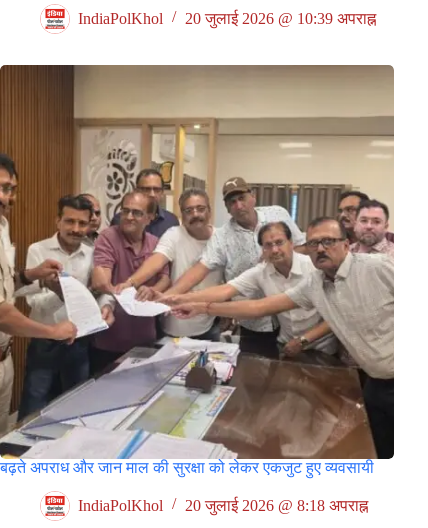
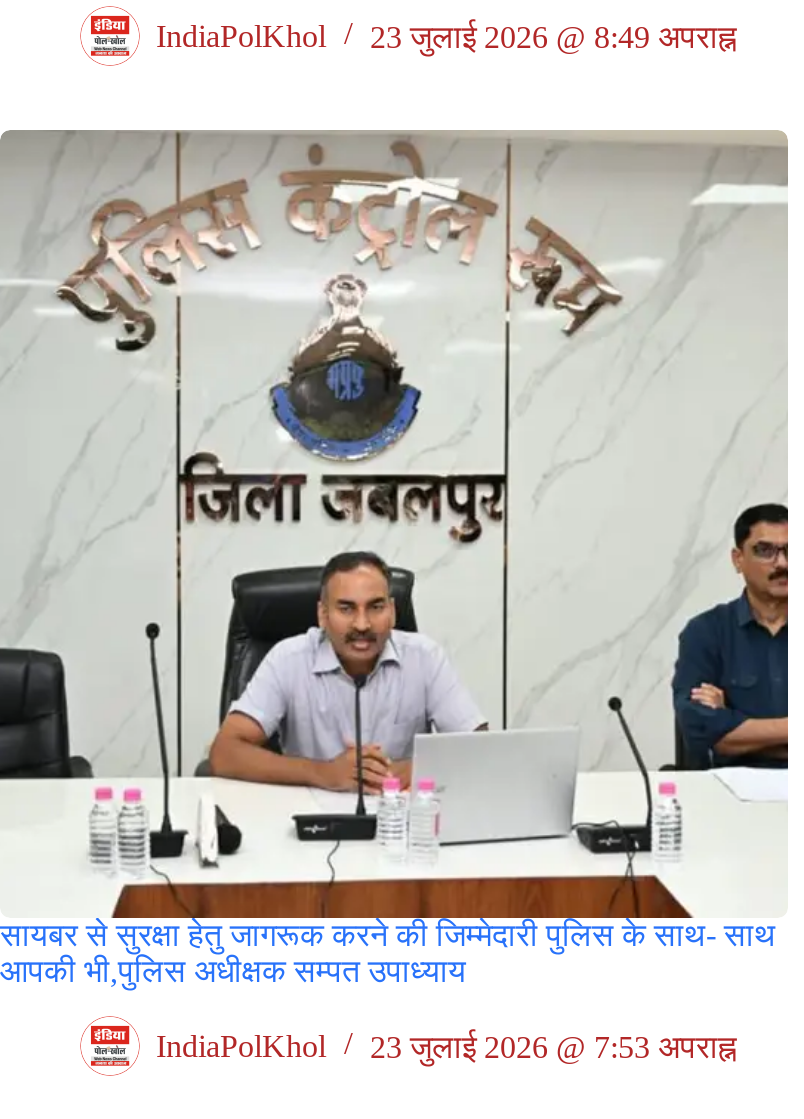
[78,10,376,27] IndiaPolKhol 20 जुलाई 2026 @ 10:39 अपराह्न -> [156,20,736,54] IndiaPolKhol 23 जुलाई 2026 @ 8:49 अपराह्न
[0,65,395,476] [image] | बढ़ते अपराध और जान माल की सुरक्षा को लेकर एकजुट हुए व्यवसायी -> [0,130,788,989] [image] | सायबर से सुरक्षा हेतु जागरूक करने की जिम्मेदारी पुलिस के साथ- साथ | आपकी भी,पुलिस अधीक्षक सम्पत उपाध्याय
[78,497,368,514] IndiaPolKhol 20 जुलाई 2026 @ 8:18 अपराह्न -> [156,1030,736,1064] IndiaPolKhol 23 जुलाई 2026 @ 7:53 अपराह्न

